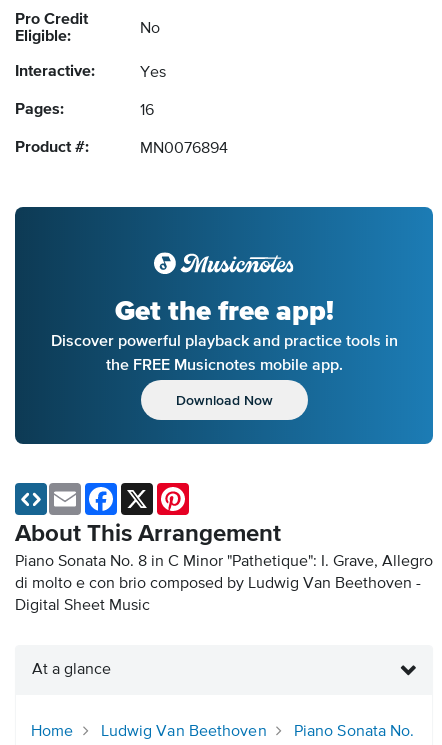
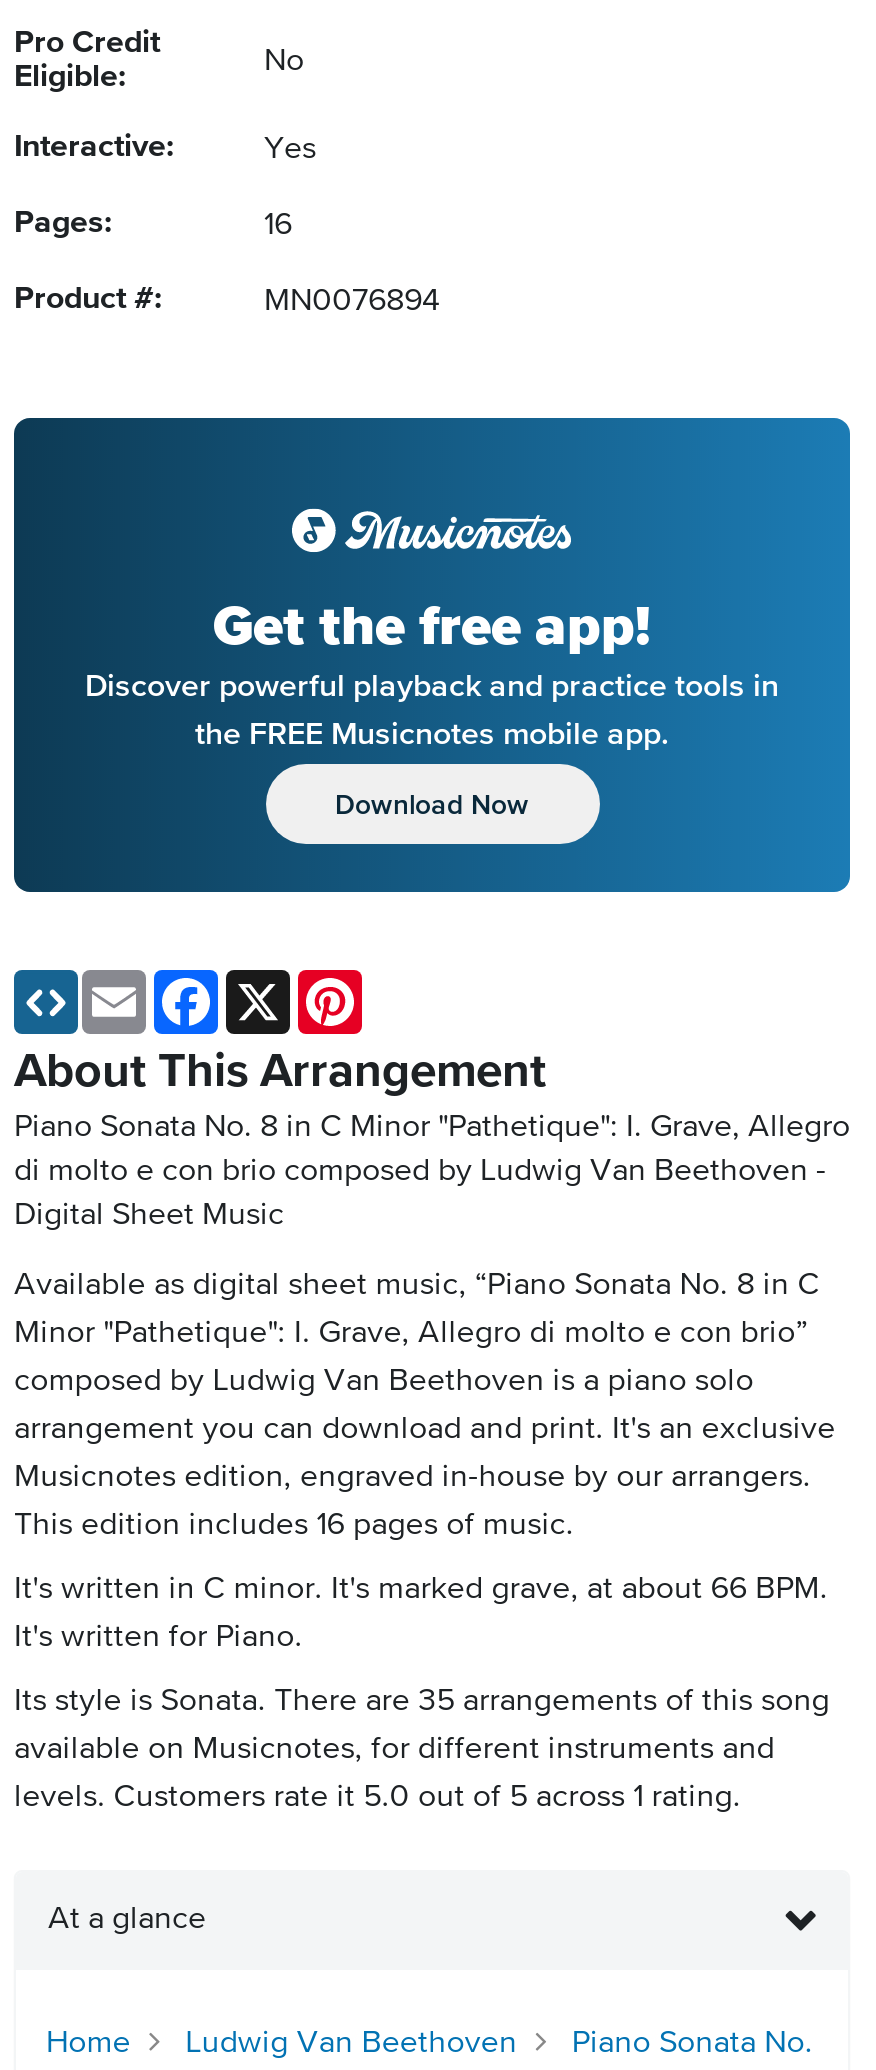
none -> [14,1271,835,1815] Available as digital sheet music, “Piano Sonata No. 8 in C | Minor "Pathetique": I. Grave, Allegro di molto e con brio” | composed by Ludwig Van Beethoven is a piano solo | arrangement you can download and print. It's an exclusive | Musicnotes edition, engraved in-house by our arrangers. | This edition includes 16 pages of music. | It's written in C minor. It's marked grave, at about 66 BPM. | It's written for Piano. | Its style is Sonata. There are 35 arrangements of this song | available on Musicnotes, for different instruments and | levels. Customers rate it 5.0 out of 5 across 1 rating.

